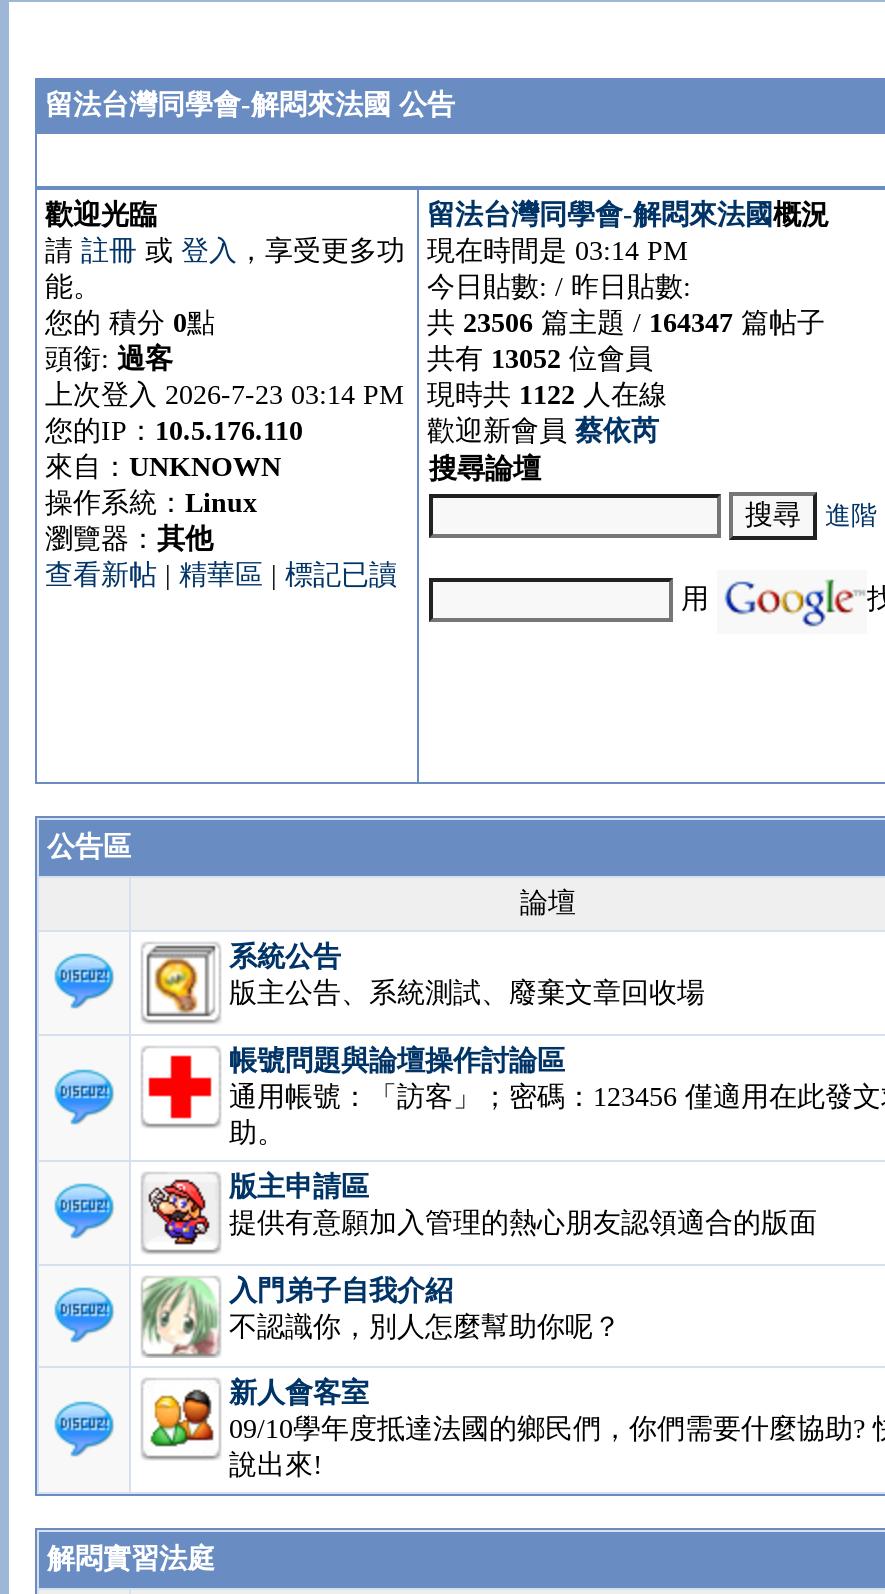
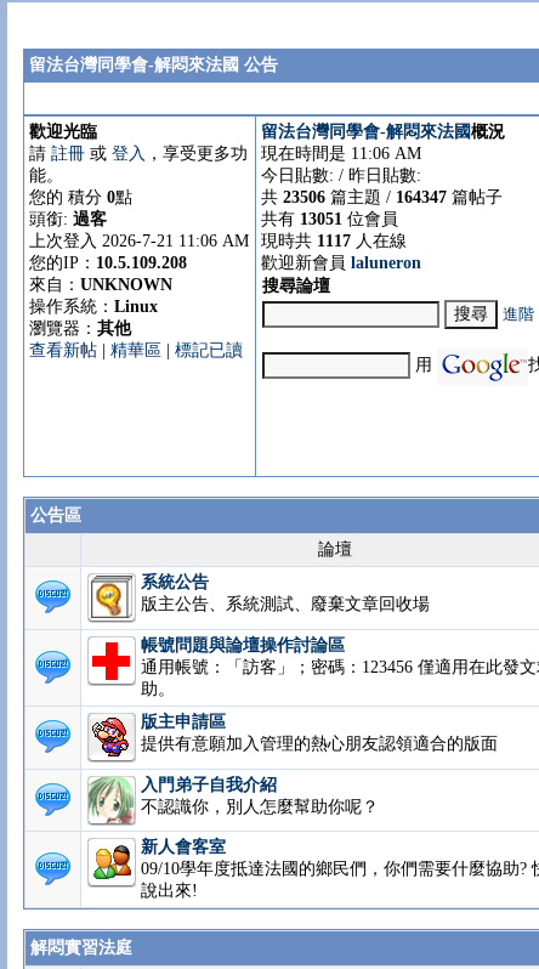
[427,236,687,266] 現在時間是 03:14 PM -> [261,144,421,163] 現在時間是 11:06 AM
[427,344,667,446] 共有13052位會員 | 現時共1122人在線 | 歡迎新會員蔡依芮 -> [261,210,421,272] 共有13051位會員 | 現時共1117人在線 | 歡迎新會員laluneron
[45,380,403,410] 上次登入 2026-7-23 03:14 PM -> [29,232,249,250] 上次登入 2026-7-21 11:06 AM
[45,416,303,446] 您的IP：10.5.176.110 -> [29,254,187,272] 您的IP：10.5.109.208

